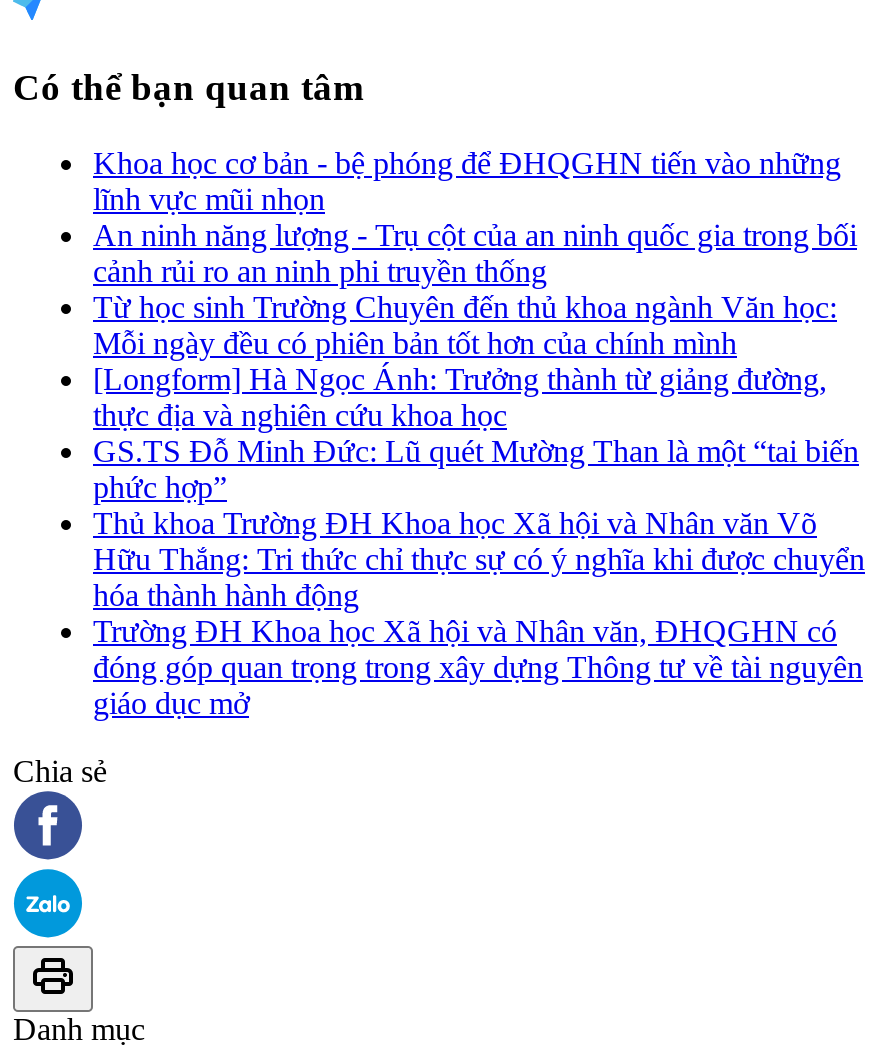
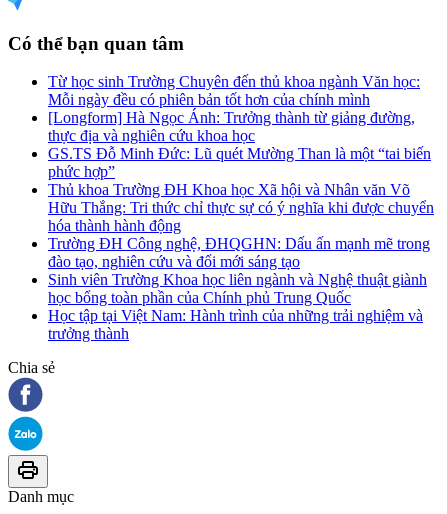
[93,146,857,288] Khoa học cơ bản - bệ phóng để ĐHQGHN tiến vào những | lĩnh vực mũi nhọn | An ninh năng lượng - Trụ cột của an ninh quốc gia trong bối | cảnh rủi ro an ninh phi truyền thống -> none
moved [93,290,865,612] -> [48,73,434,234]: Từ học sinh Trường Chuyên đến thủ khoa ngành Văn học: | Mỗi ngày đều có phiên bản tốt hơn của chính mình | [Longform] Hà Ngọc Ánh: Trưởng thành từ giảng đường, | ... | Hữu Thắng: Tri thức chỉ thực sự có ý nghĩa khi được chuyển | hóa thành hành động
[93,614,863,720] Trường ĐH Khoa học Xã hội và Nhân văn, ĐHQGHN có | đóng góp quan trọng trong xây dựng Thông tư về tài nguyên | giáo dục mở -> [48,235,430,342] Trường ĐH Công nghệ, ĐHQGHN: Dấu ấn mạnh mẽ trong | đào tạo, nghiên cứu và đổi mới sáng tạo | Sinh viên Trường Khoa học liên ngành và Nghệ thuật giành | học bổng toàn phần của Chính phủ Trung Quốc | Học tập tại Việt Nam: Hành trình của những trải nghiệm và | trưởng thành

